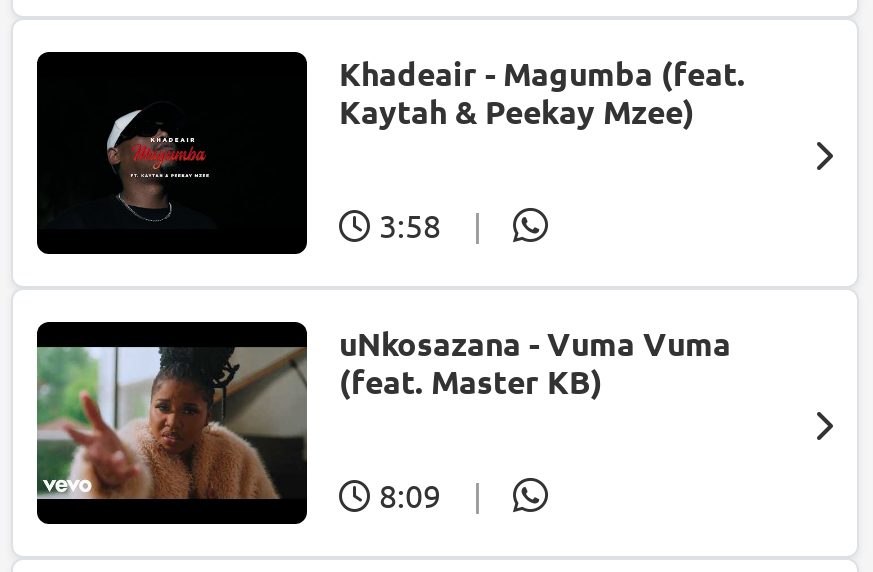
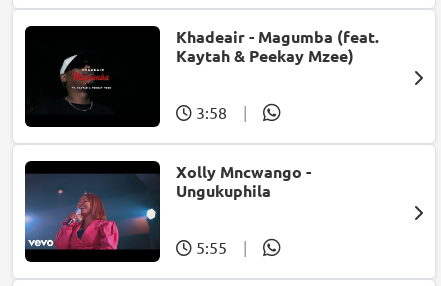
[35,322,731,500] [image] | uNkosazana - Vuma Vuma | (feat. Master KB) -> [24,161,311,250] [image] | Xolly Mncwango - | Ungukuphila
[379,474,441,514] 8:09 -> [196,237,227,257] 5:55

